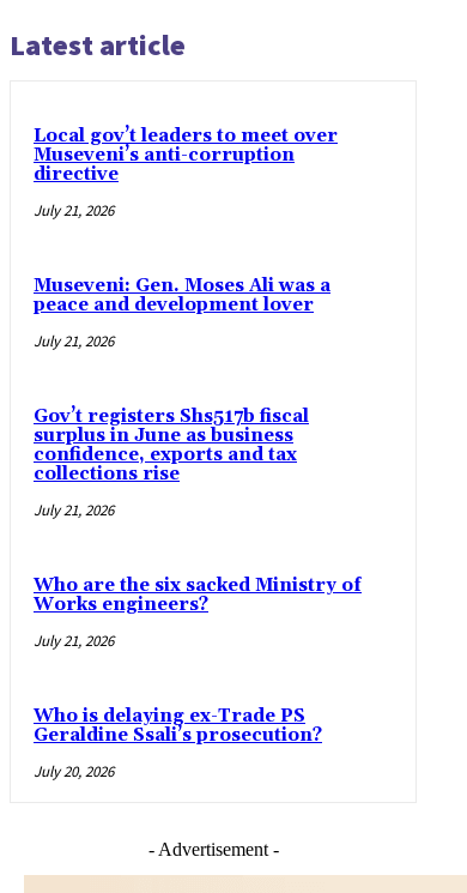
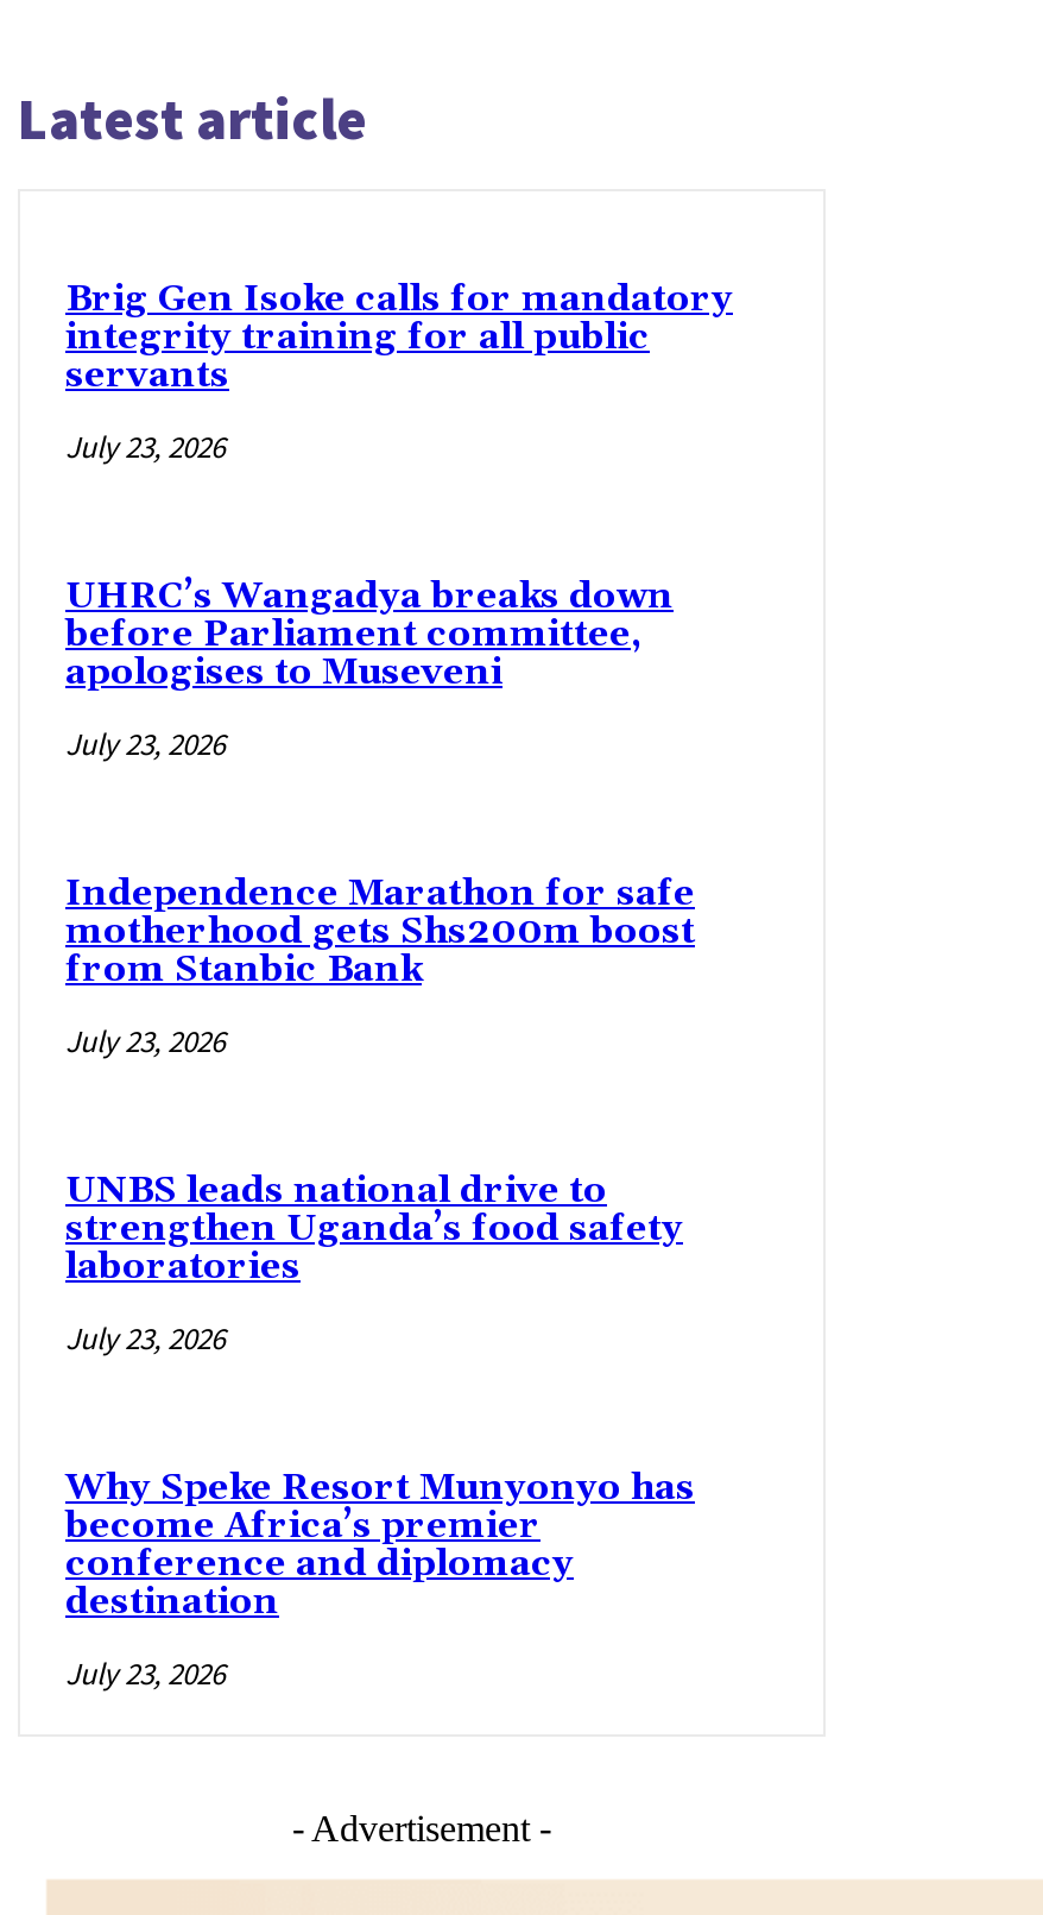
[34,124,338,185] Local gov’t leaders to meet over | Museveni’s anti-corruption | directive -> [65,276,733,397] Brig Gen Isoke calls for mandatory | integrity training for all public | servants
[34,200,114,220] July 21, 2026 -> [65,426,225,466] July 23, 2026
[34,274,330,316] Museveni: Gen. Moses Ali was a | peace and development lover -> [65,573,674,694] UHRC’s Wangadya breaks down | before Parliament committee, | apologises to Museveni
[34,330,114,351] July 21, 2026 -> [65,723,225,763] July 23, 2026
[34,405,309,485] Gov’t registers Shs517b fiscal | surplus in June as business | confidence, exports and tax | collections rise -> [65,870,695,992] Independence Marathon for safe | motherhood gets Shs200m boost | from Stanbic Bank
[34,499,114,520] July 21, 2026 -> [65,1020,225,1061] July 23, 2026
[34,574,362,616] Who are the six sacked Ministry of | Works engineers? -> [65,1168,683,1289] UNBS leads national drive to | strengthen Uganda’s food safety | laboratories
[34,630,114,650] July 21, 2026 -> [65,1317,225,1358] July 23, 2026
[34,704,322,746] Who is delaying ex-Trade PS | Geraldine Ssali’s prosecution? -> [65,1465,695,1624] Why Speke Resort Munyonyo has | become Africa’s premier | conference and diplomacy | destination
[34,761,114,781] July 20, 2026 -> [65,1653,225,1693] July 23, 2026

